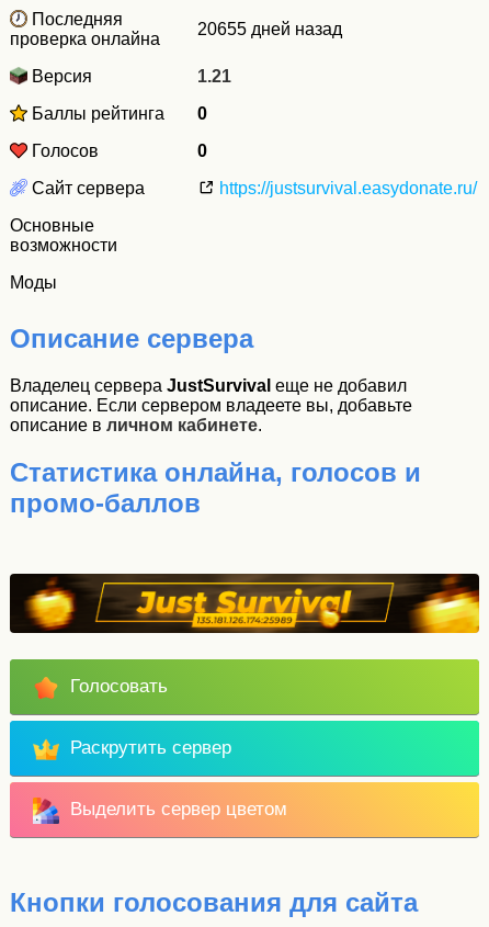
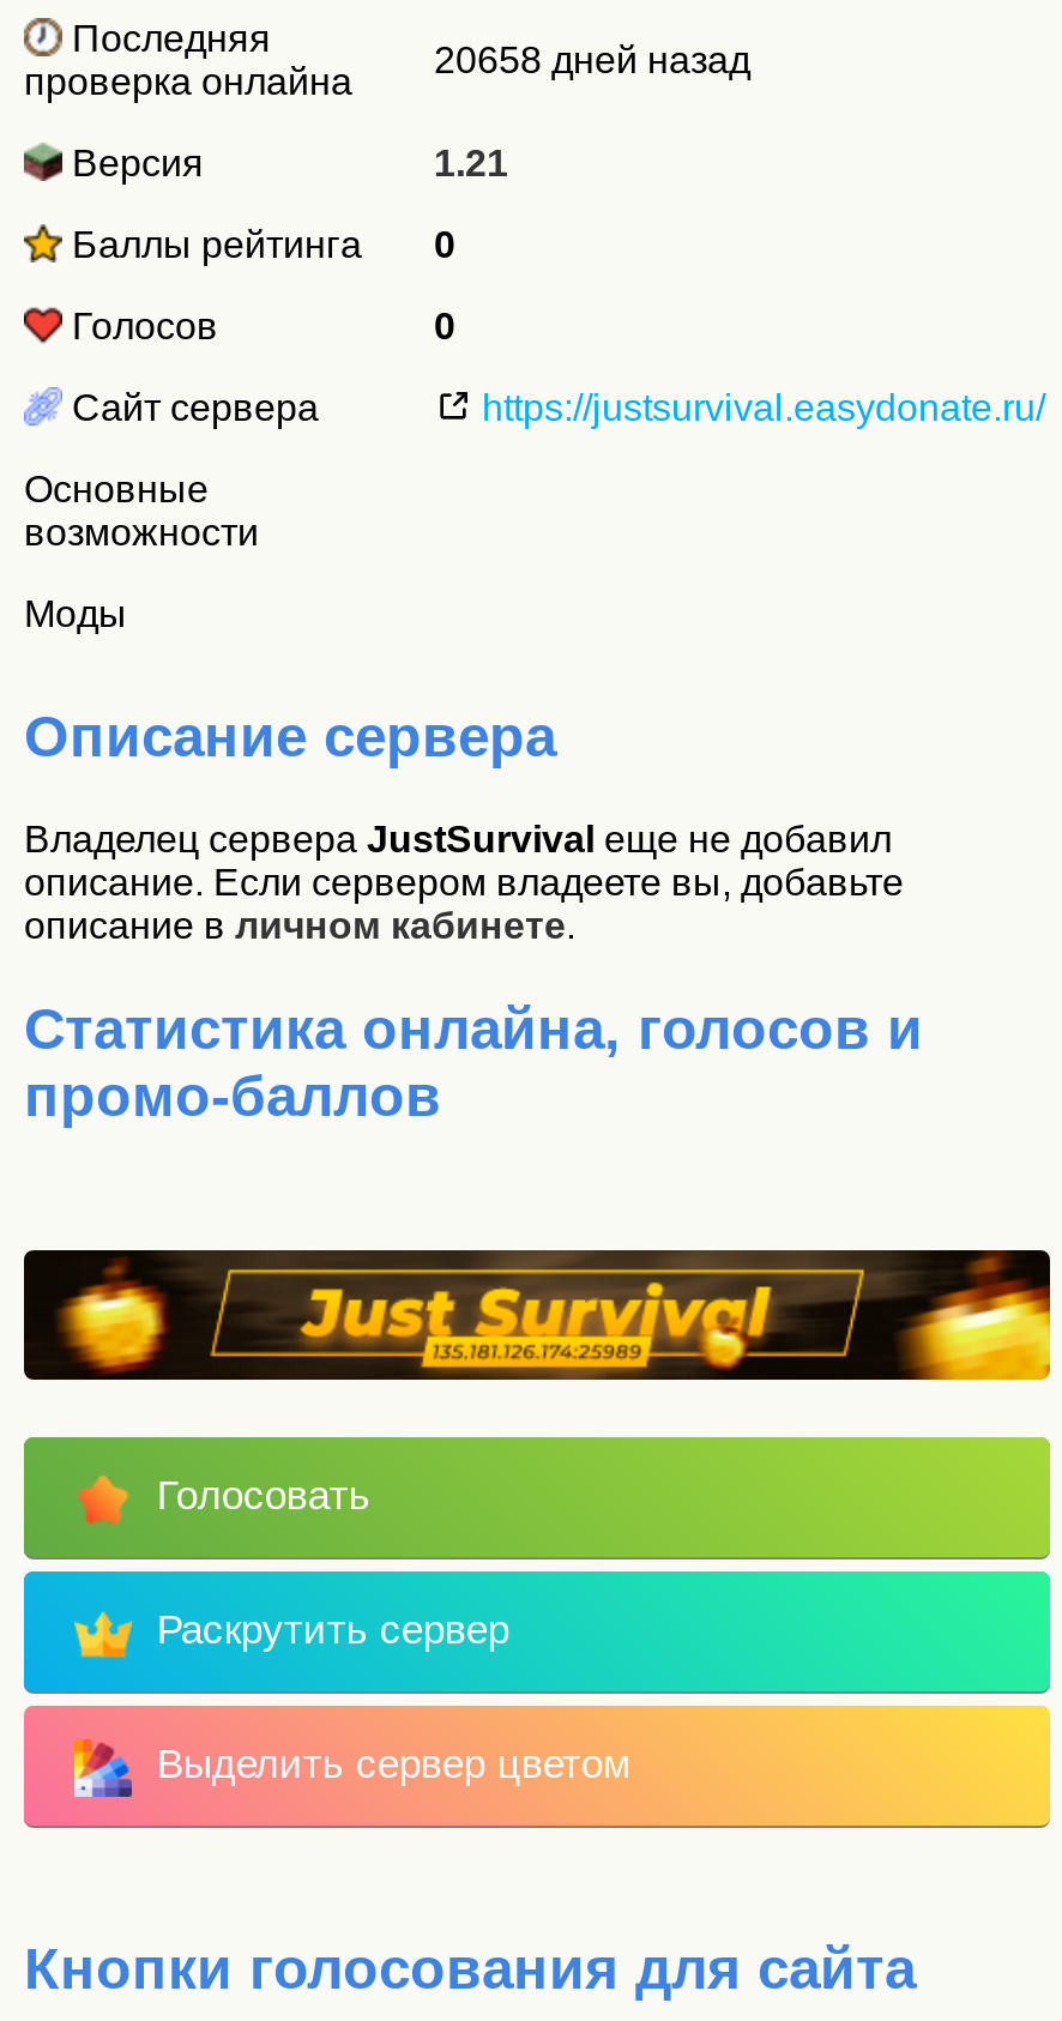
[197,20,342,38] 20655 дней назад -> [434,40,750,80] 20658 дней назад

